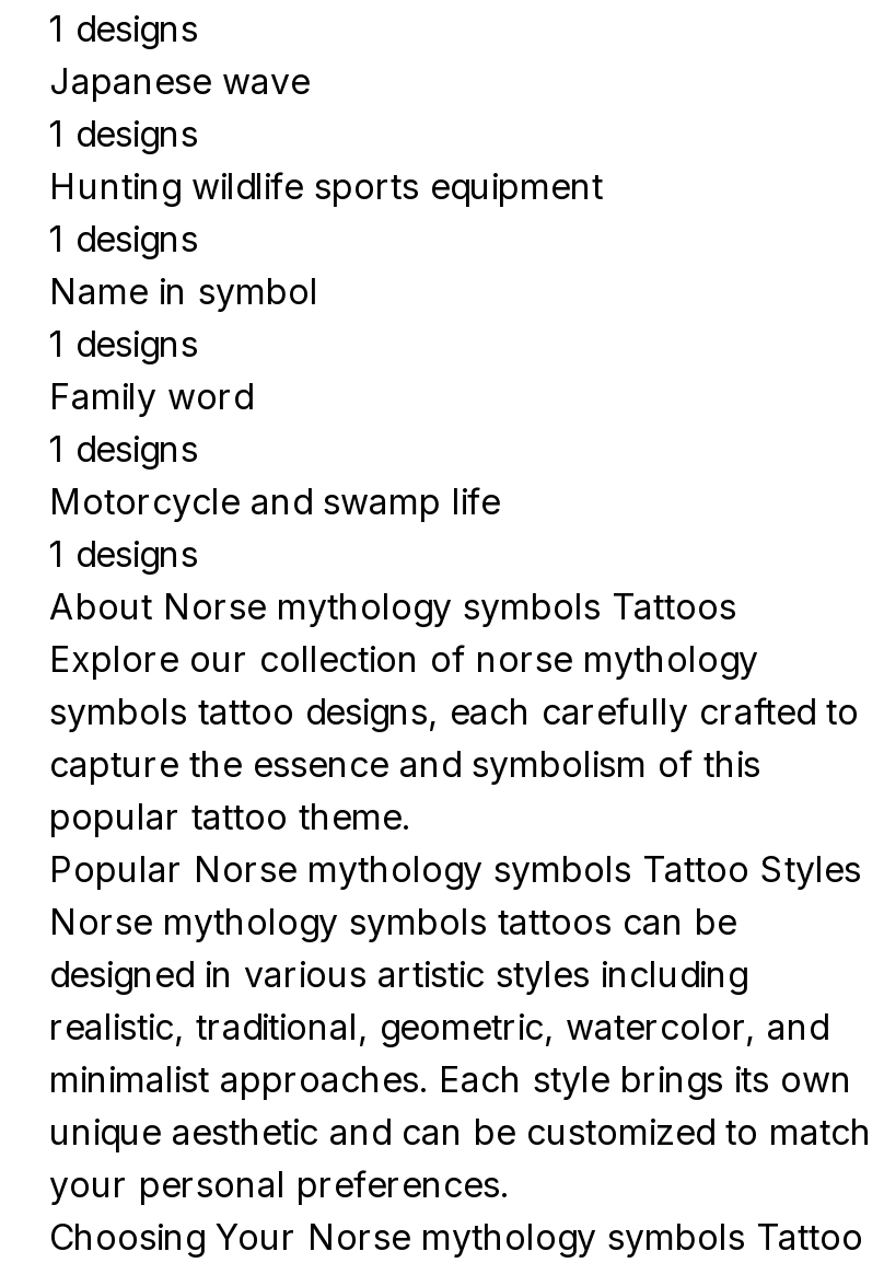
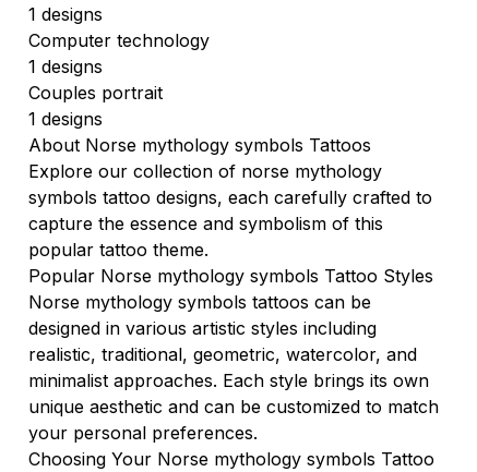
[49,59,310,103] Japanese wave -> [28,29,210,51] Computer technology
[49,164,603,523] Hunting wildlife sports equipment | 1 designs | Name in symbol | 1 designs | Family word | 1 designs | Motorcycle and swamp life -> [28,82,163,104] Couples portrait

